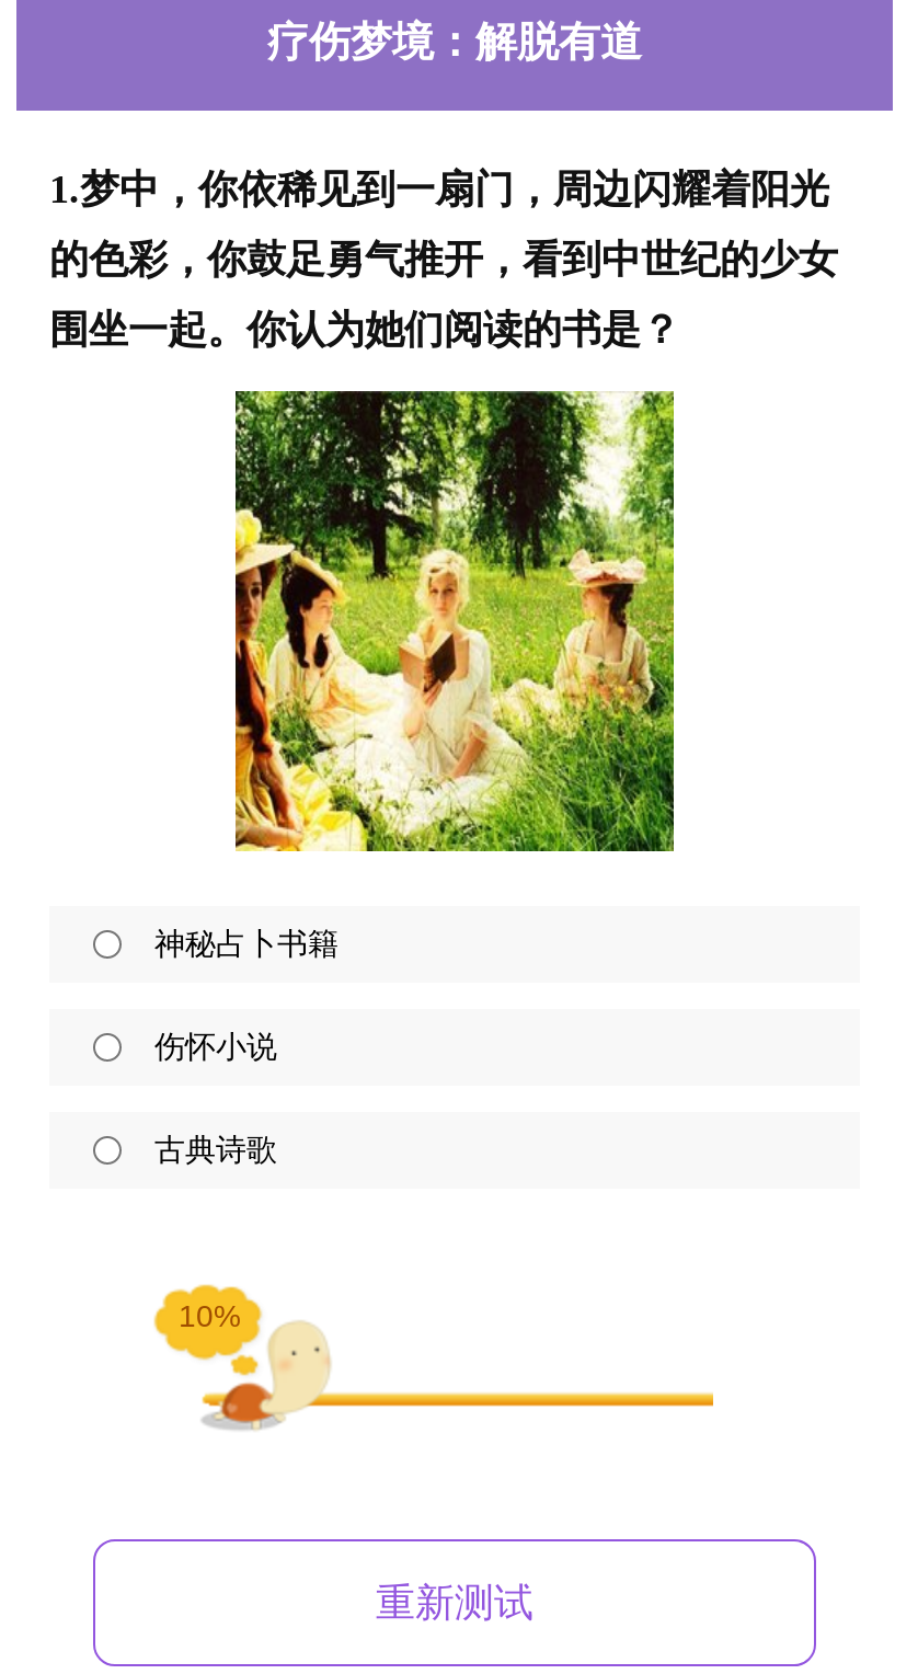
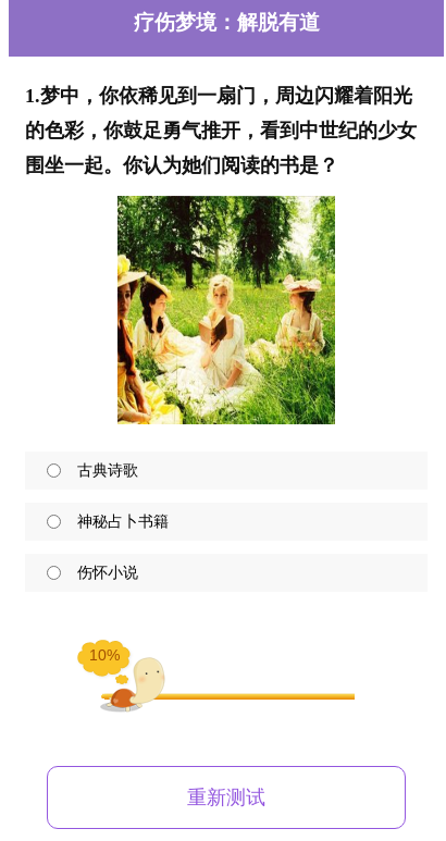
moved [154,928,338,1064] -> [77,514,169,581]: 神秘占卜书籍 | 伤怀小说
moved [154,1134,277,1167] -> [77,462,138,479]: 古典诗歌

